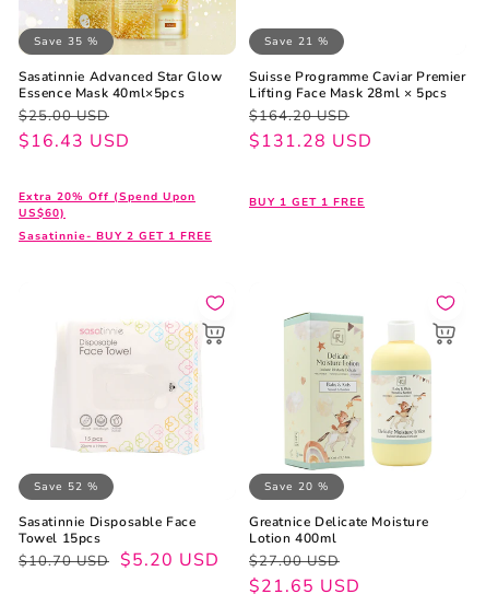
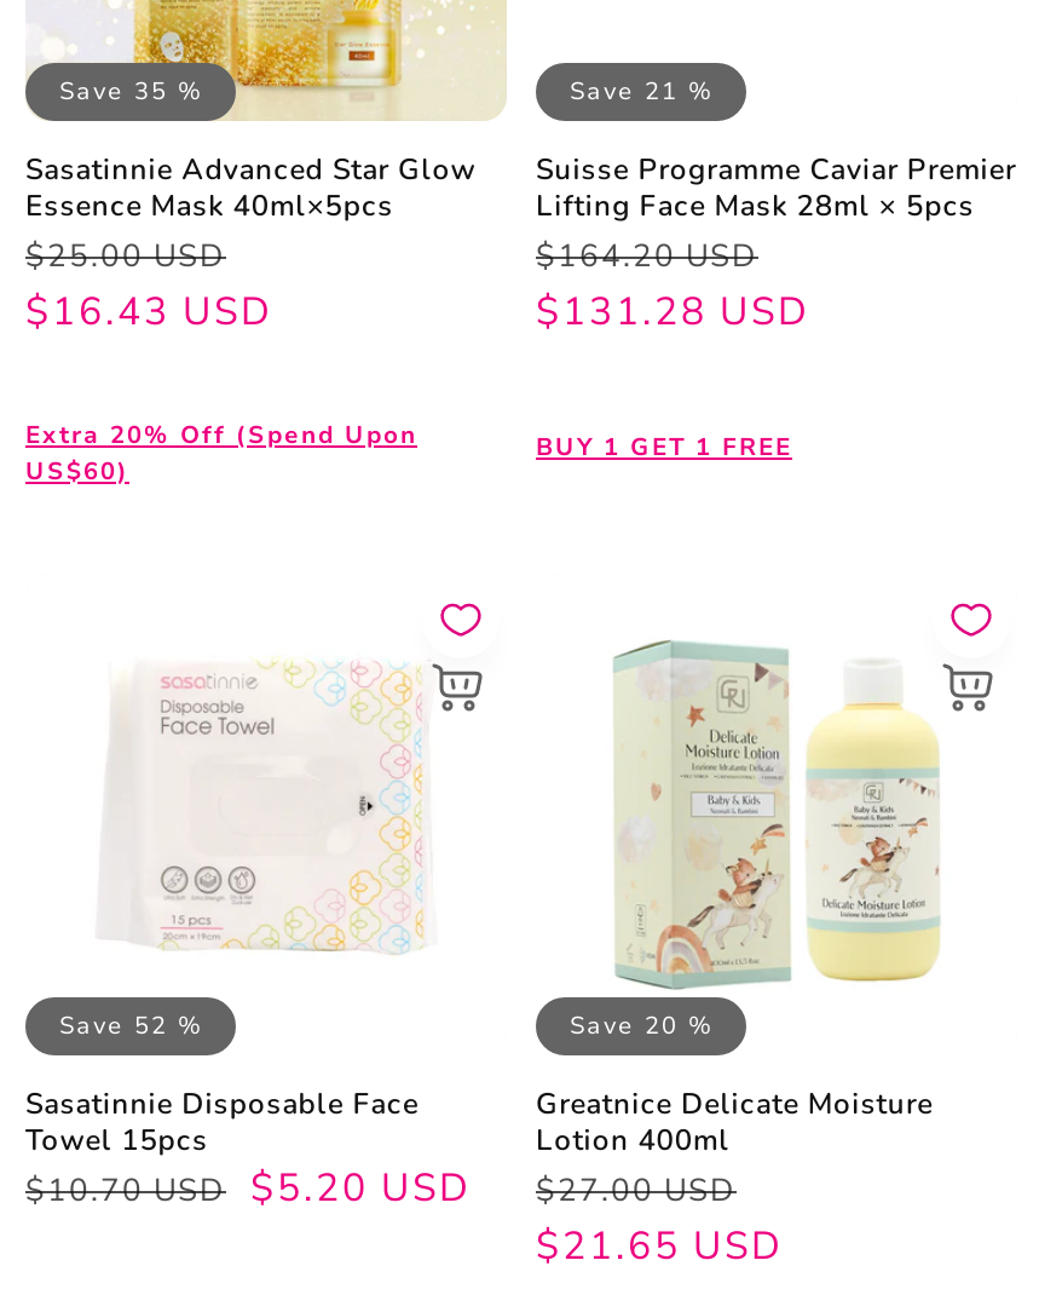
[19,229,212,244] Sasatinnie- BUY 2 GET 1 FREE -> none

